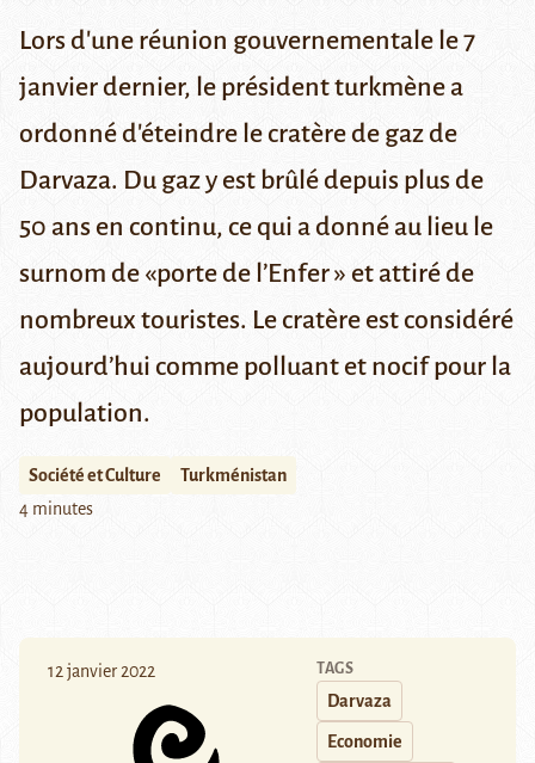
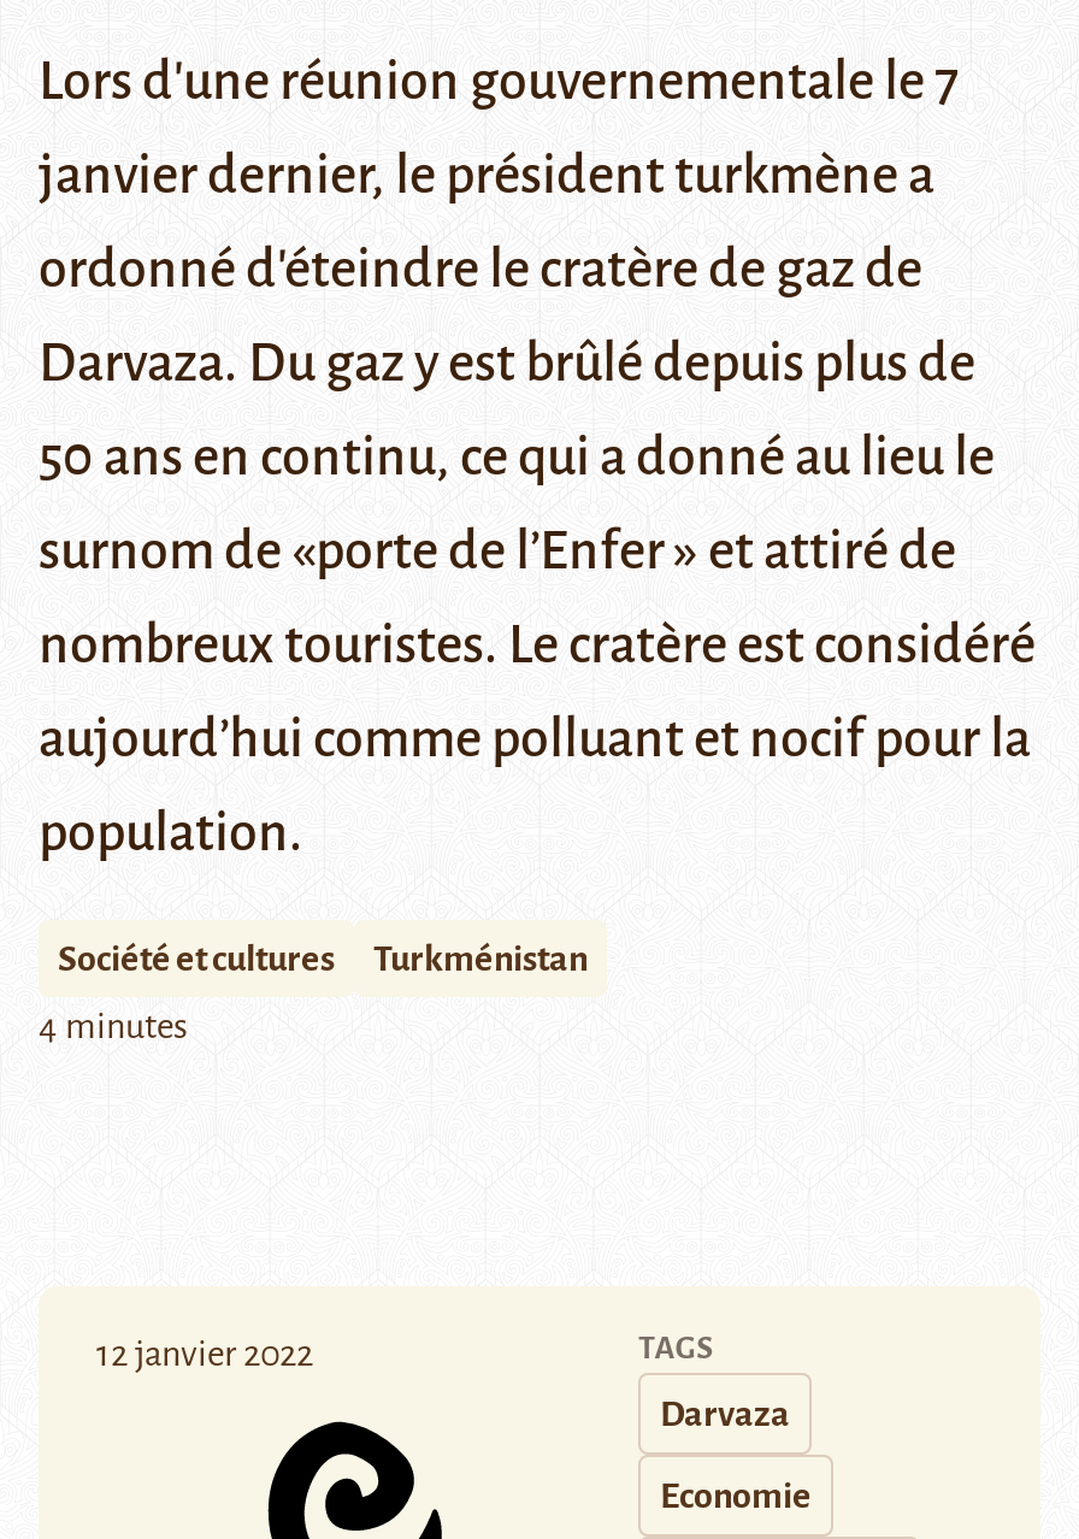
[29,466,161,485] Société et Culture -> [58,940,335,979] Société et cultures

